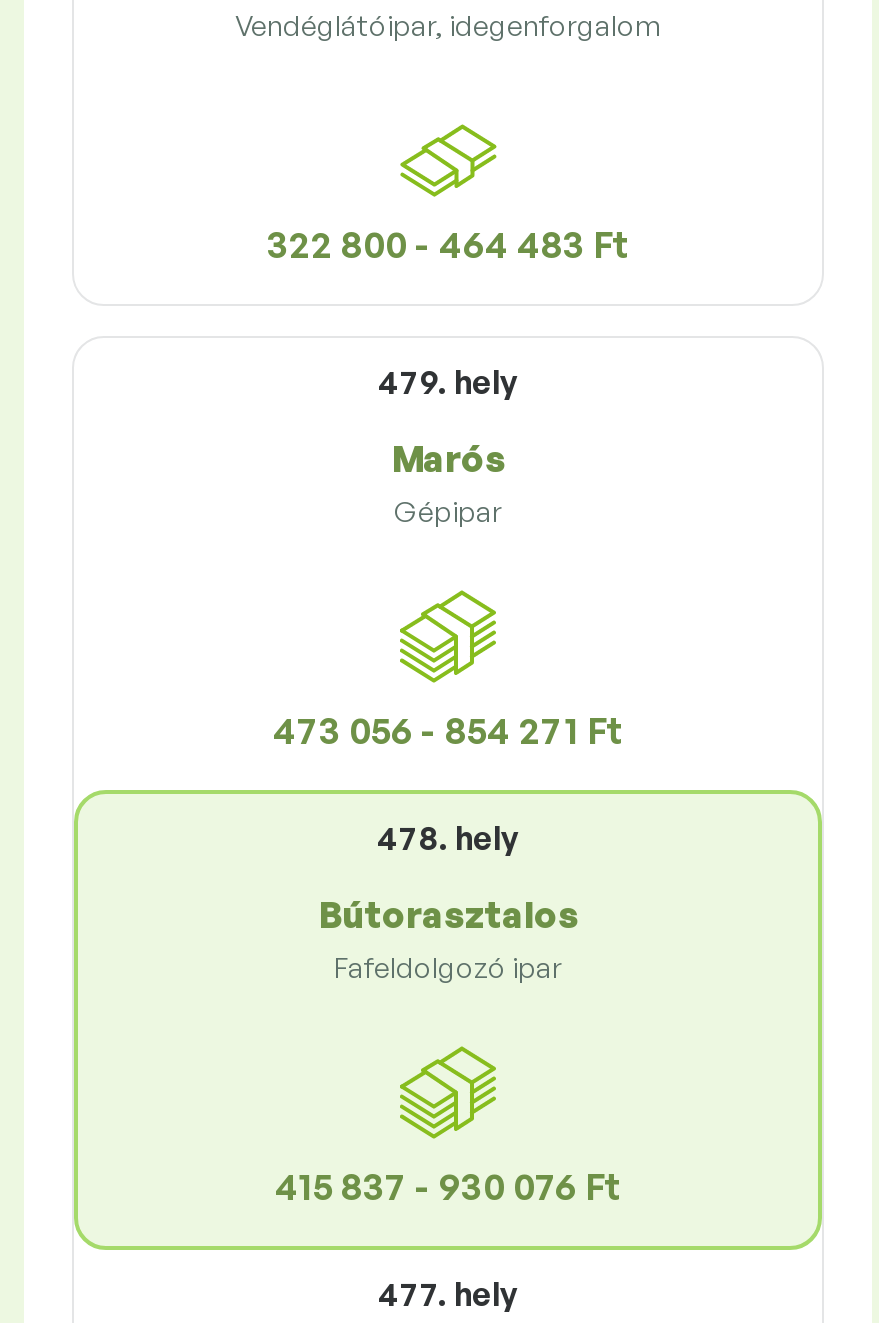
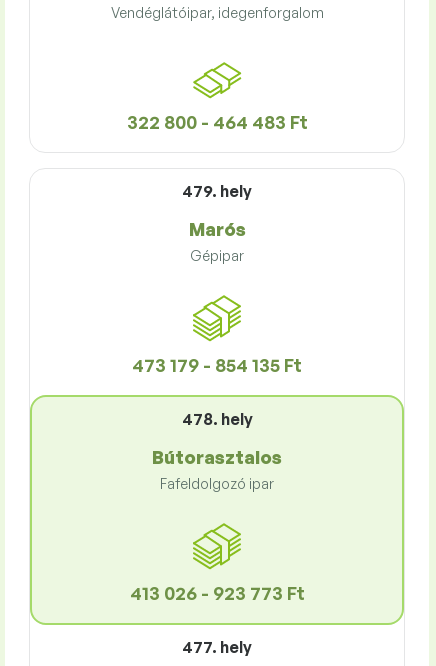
[273,708,623,752] 473 056 - 854 271 Ft -> [132,354,302,376] 473 179 - 854 135 Ft
[275,1164,621,1208] 415 837 - 930 076 Ft -> [129,582,304,604] 413 026 - 923 773 Ft

